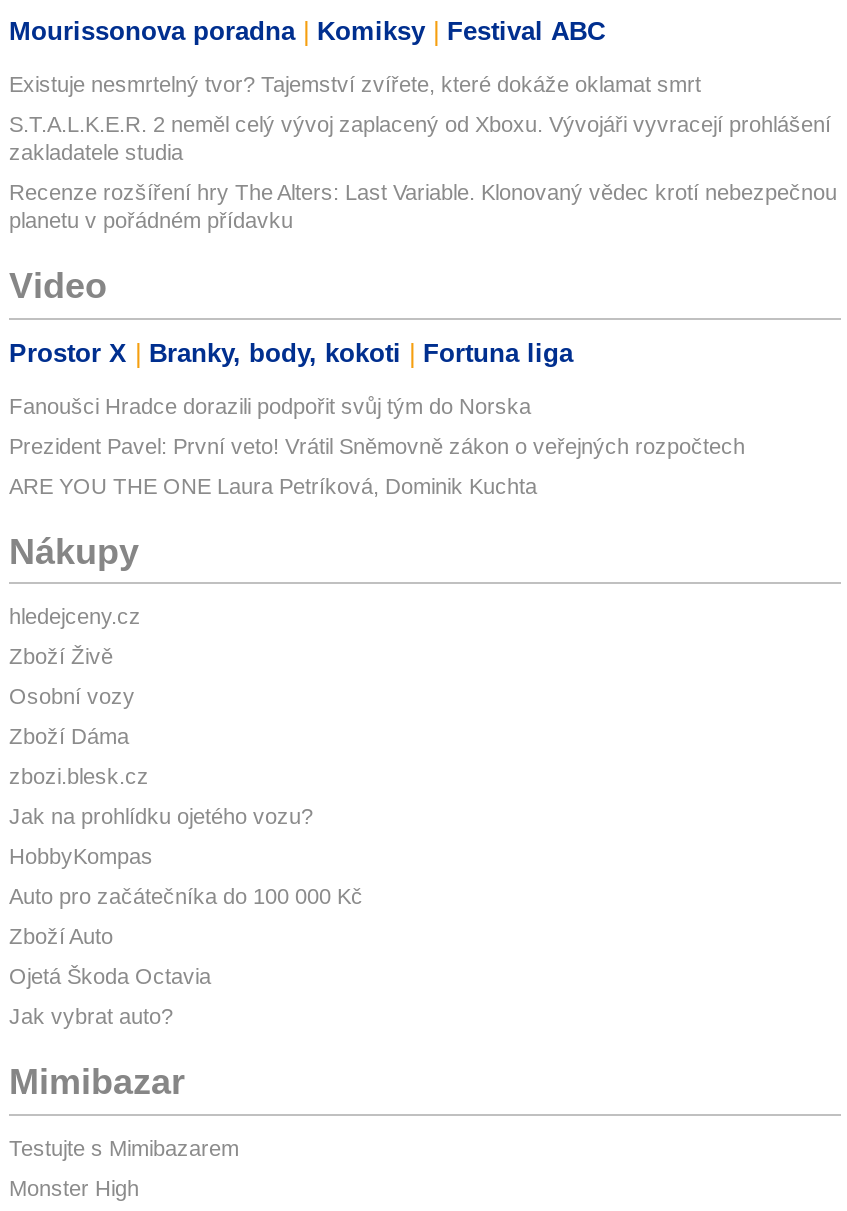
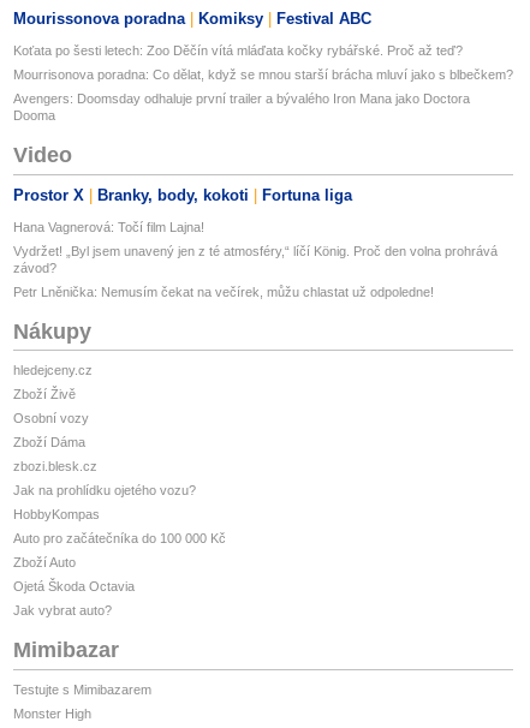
[9,73,701,97] Existuje nesmrtelný tvor? Tajemství zvířete, které dokáže oklamat smrt -> [13,44,463,58] Koťata po šesti letech: Zoo Děčín vítá mláďata kočky rybářské. Proč až teď?
[9,113,831,165] S.T.A.L.K.E.R. 2 neměl celý vývoj zaplacený od Xboxu. Vývojáři vyvracejí prohlášení | zakladatele studia -> [13,68,513,82] Mourrisonova poradna: Co dělat, když se mnou starší brácha mluví jako s blbečkem?
[9,181,837,233] Recenze rozšíření hry The Alters: Last Variable. Klonovaný vědec krotí nebezpečnou | planetu v pořádném přídavku -> [13,92,470,123] Avengers: Doomsday odhaluje první trailer a bývalého Iron Mana jako Doctora | Dooma
[9,394,531,418] Fanoušci Hradce dorazili podpořit svůj tým do Norska -> [13,220,204,234] Hana Vagnerová: Točí film Lajna!
[9,434,745,458] Prezident Pavel: První veto! Vrátil Sněmovně zákon o veřejných rozpočtech -> [13,244,498,275] Vydržet! „Byl jsem unavený jen z té atmosféry,“ líčí König. Proč den volna prohrává | závod?
[9,474,537,498] ARE YOU THE ONE Laura Petríková, Dominik Kuchta -> [13,285,434,299] Petr Lněnička: Nemusím čekat na večírek, můžu chlastat už odpoledne!

